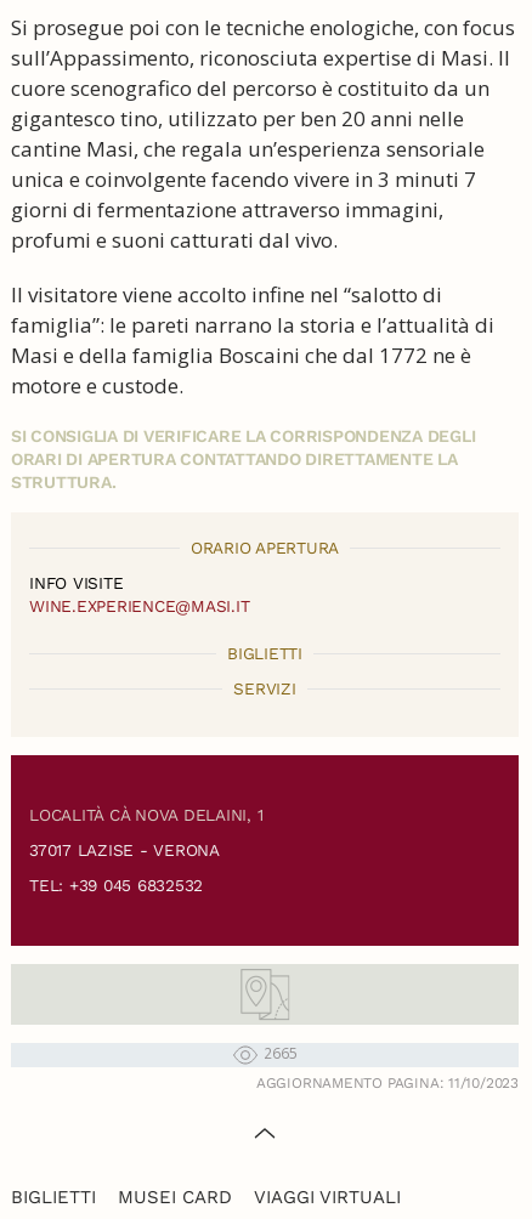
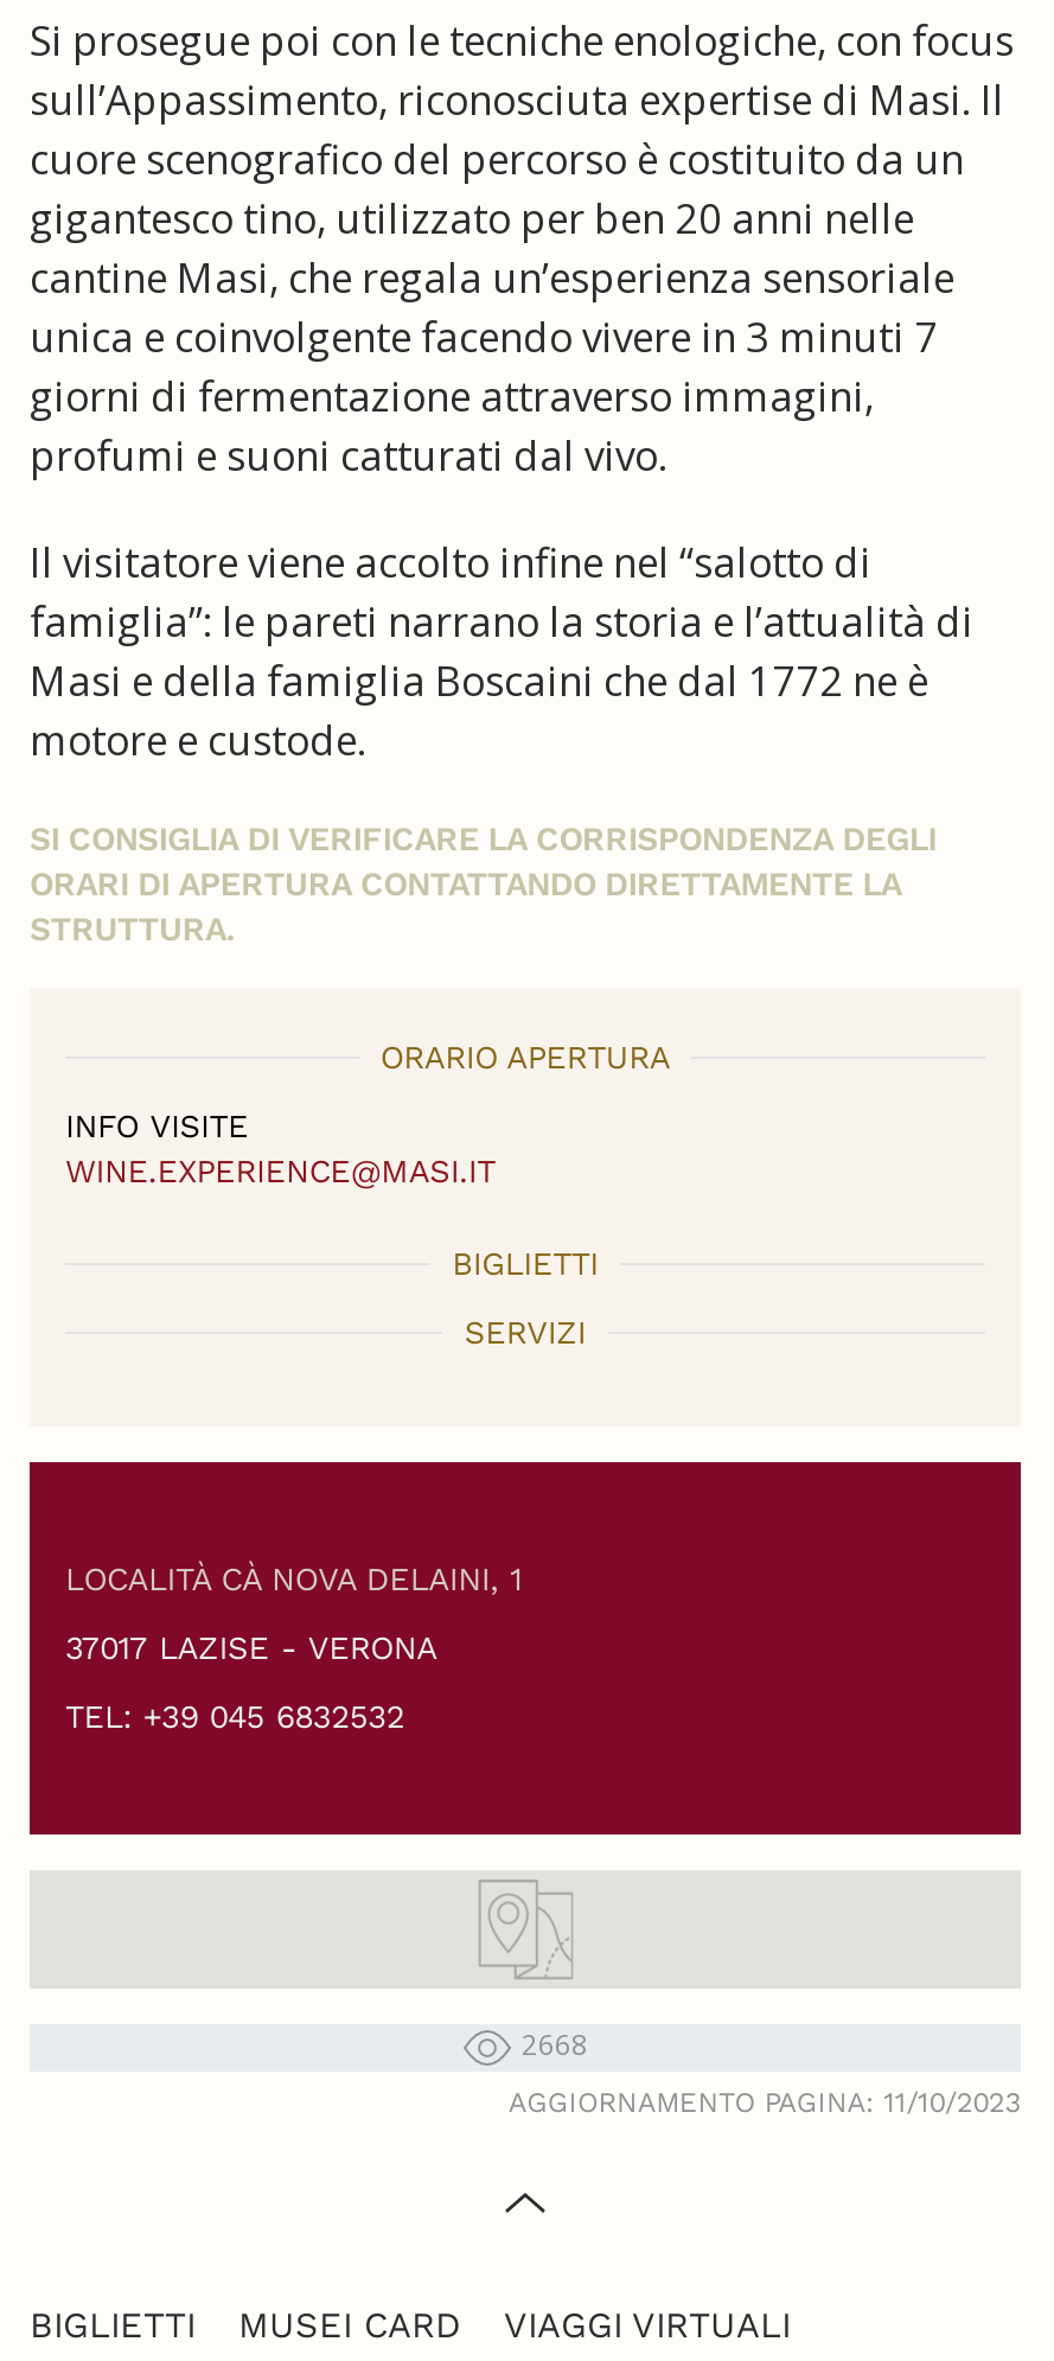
[263,1043,297,1062] 2665 -> [522,2024,588,2061] 2668

